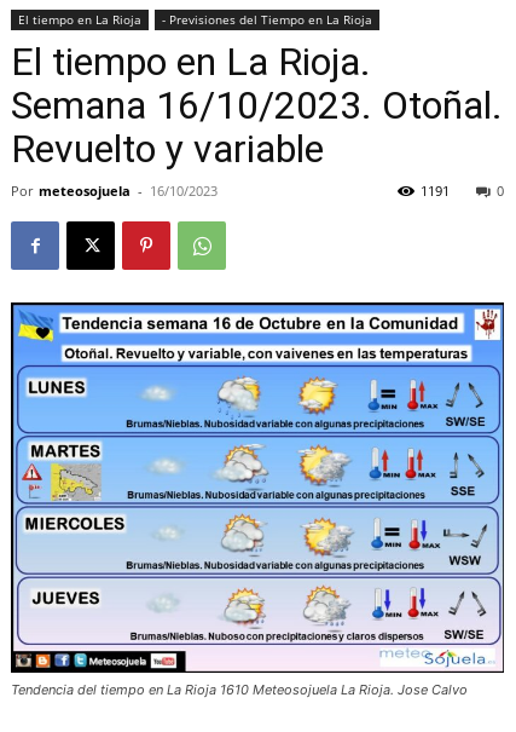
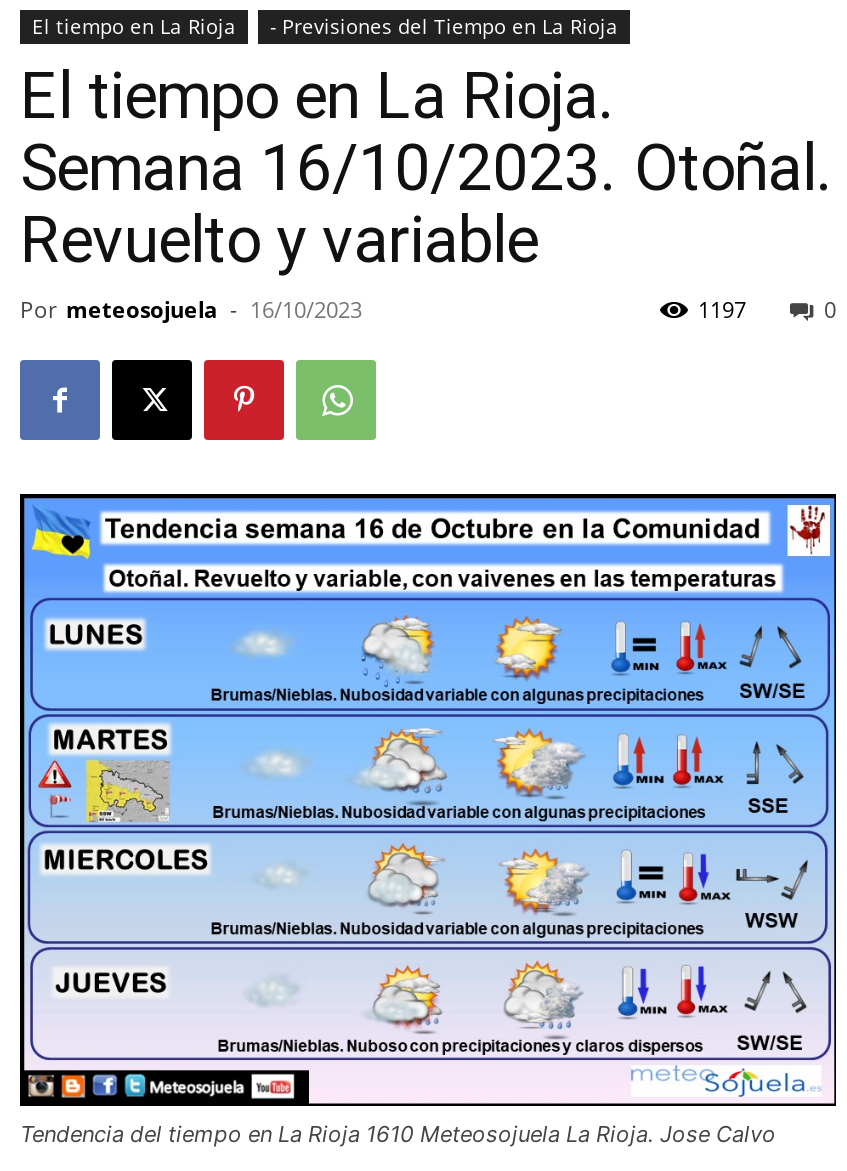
[421,181,450,200] 1191 -> [698,294,746,324] 1197

